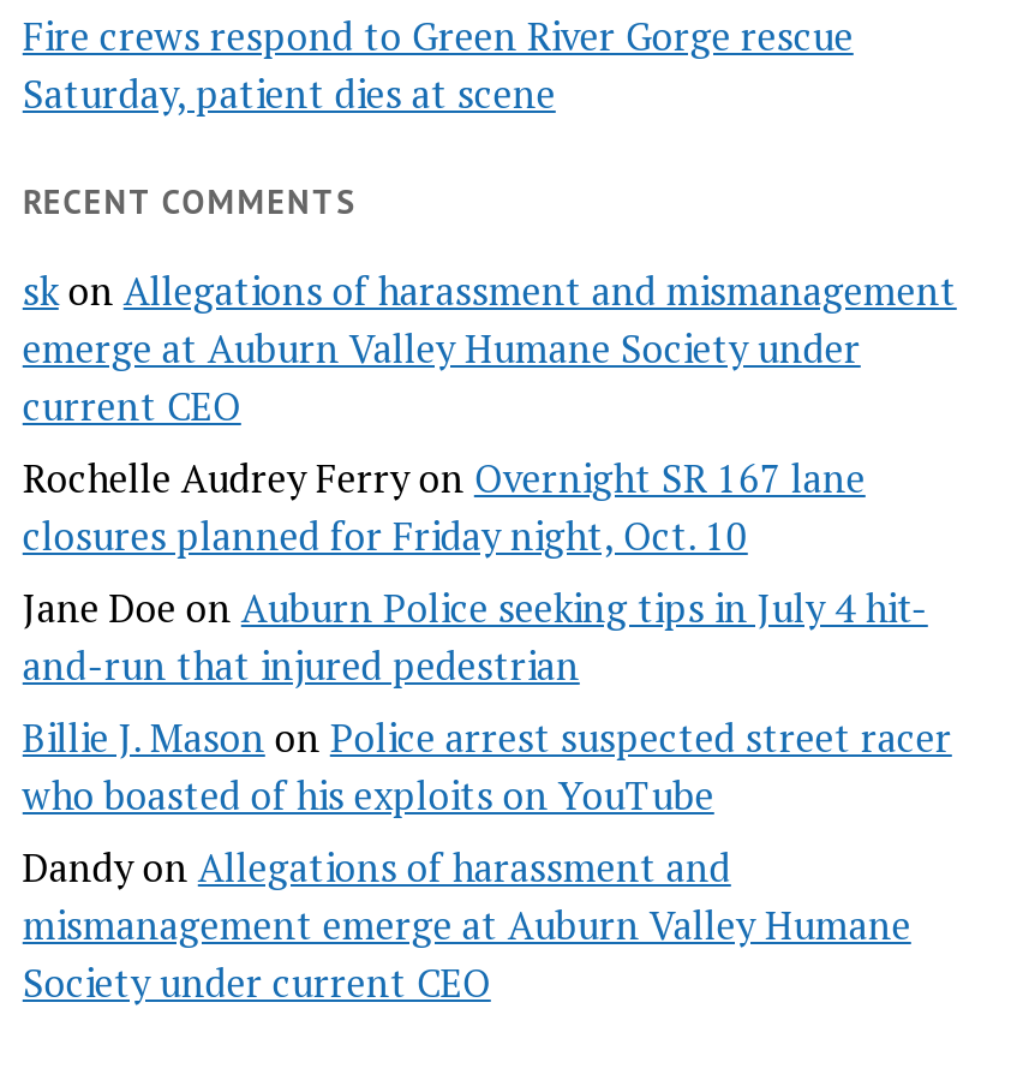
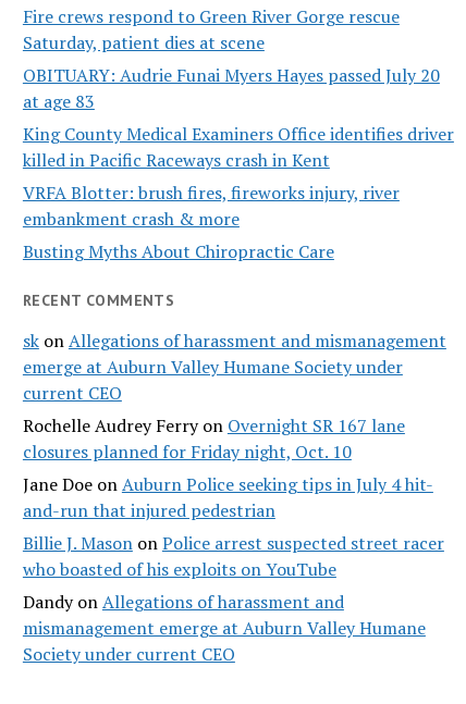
none -> [23,63,454,264] OBITUARY: Audrie Funai Myers Hayes passed July 20 | at age 83 | King County Medical Examiners Office identifies driver | killed in Pacific Raceways crash in Kent | VRFA Blotter: brush fires, fireworks injury, river | embankment crash & more | Busting Myths About Chiropractic Care

